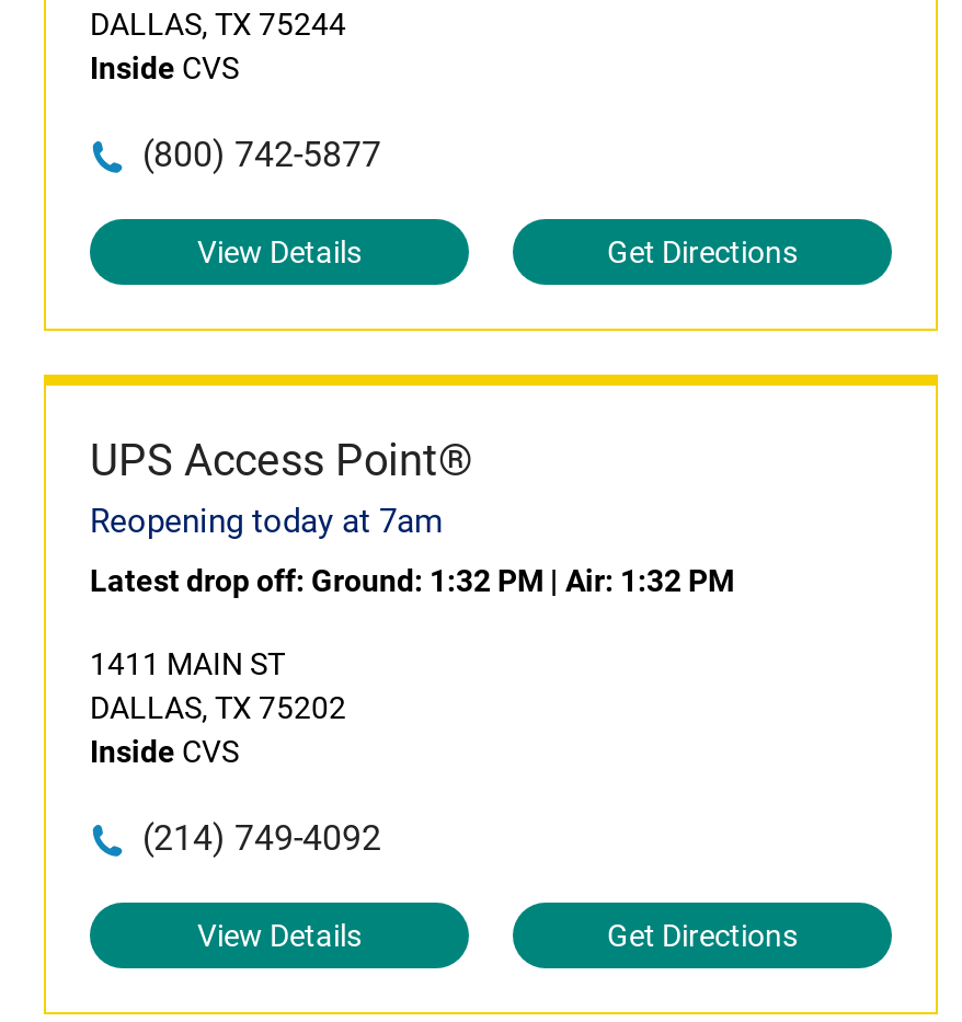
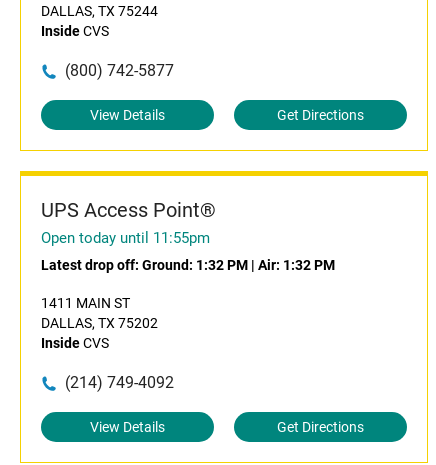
[90,502,443,541] Reopening today at 7am -> [41,229,210,247] Open today until 11:55pm

